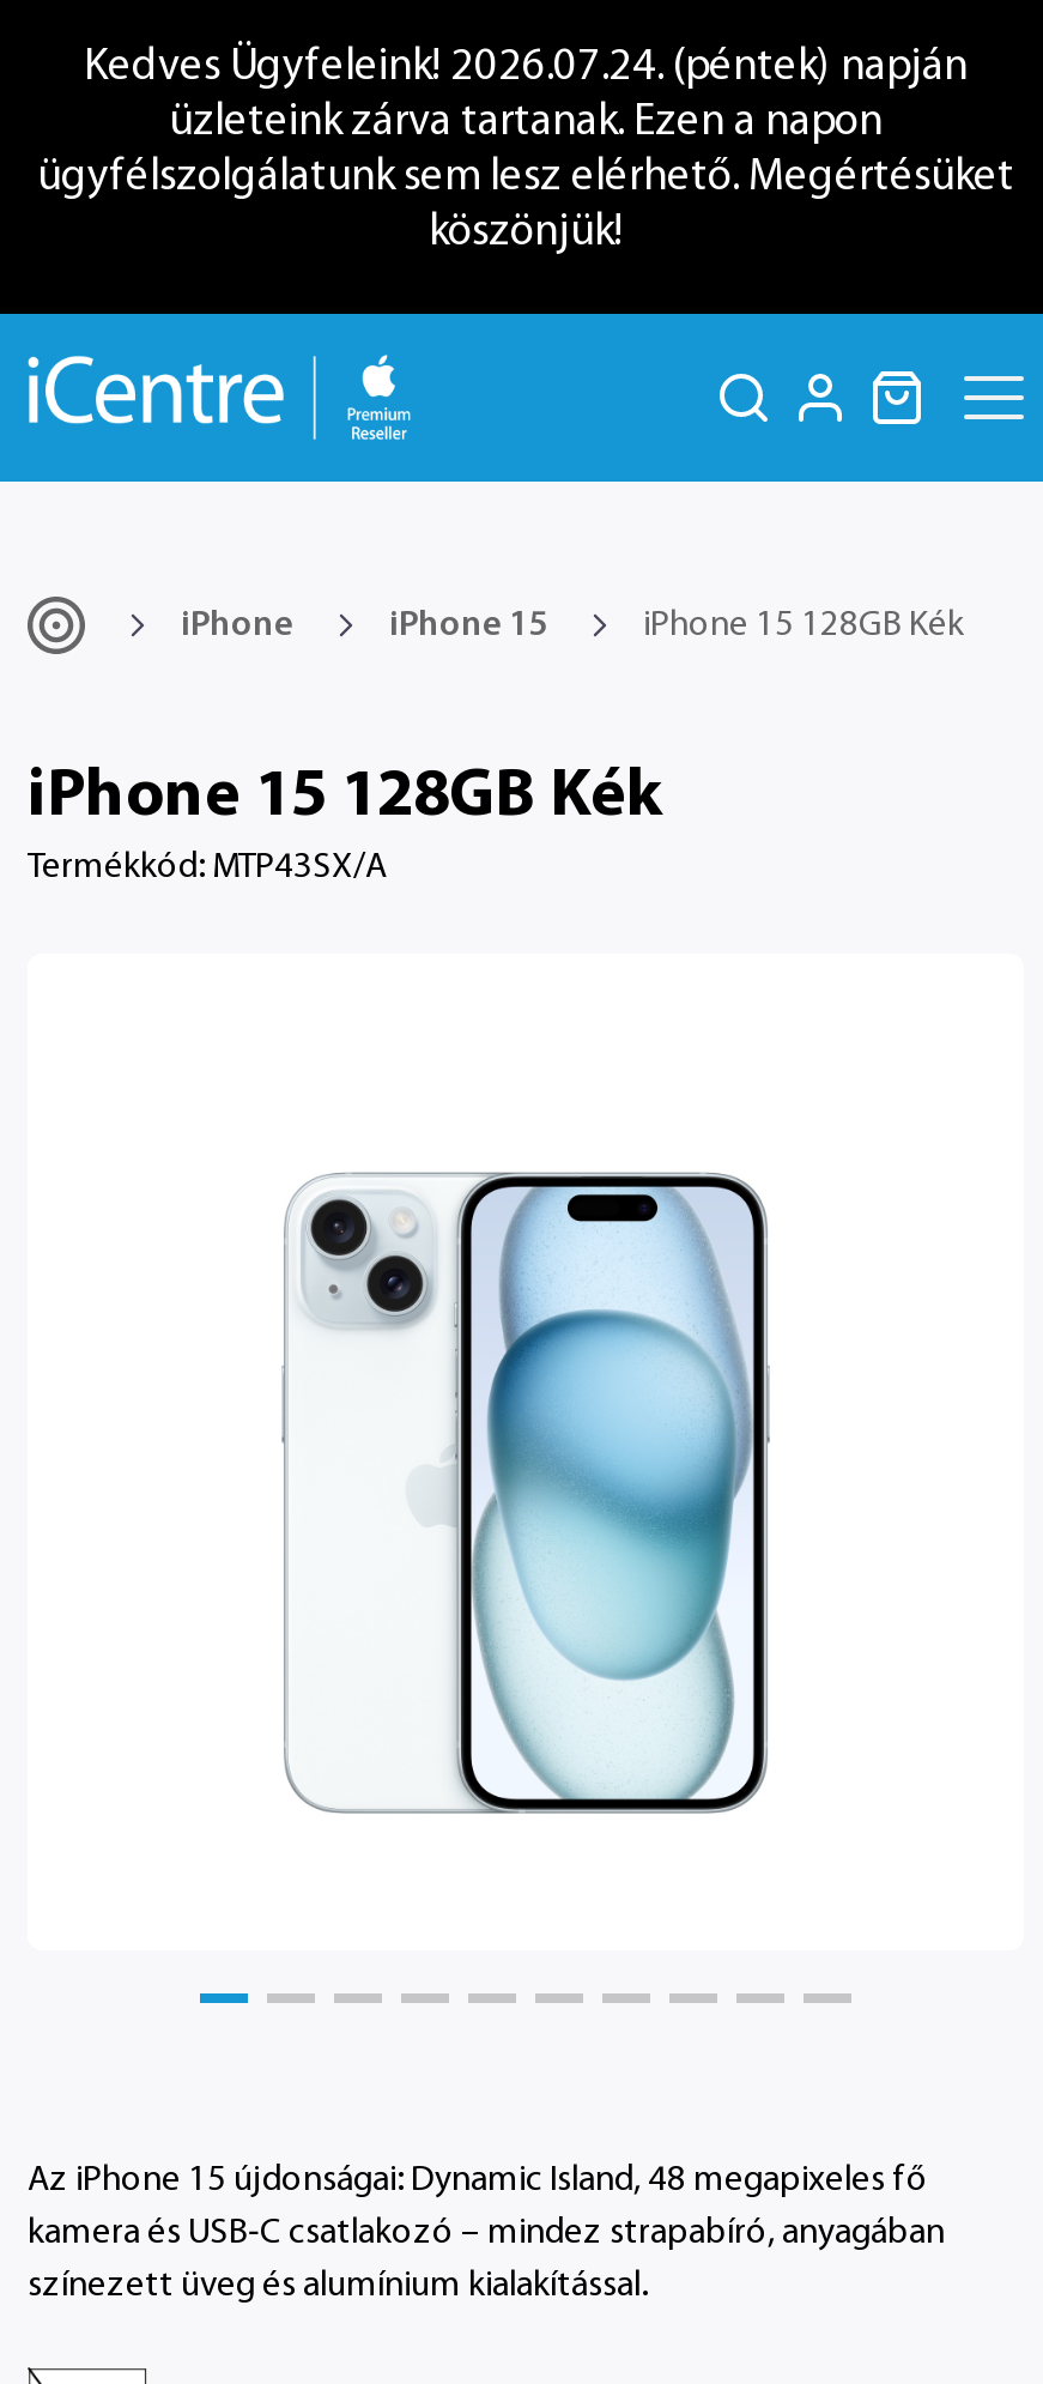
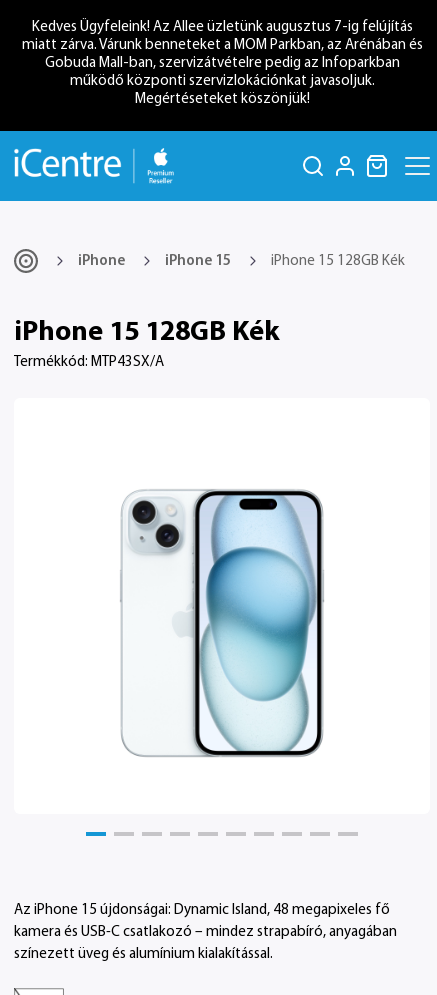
[37,46,1014,256] Kedves Ügyfeleink! 2026.07.24. (péntek) napján | üzleteink zárva tartanak. Ezen a napon | ügyfélszolgálatunk sem lesz elérhető. Megértésüket | köszönjük! -> [21,20,422,107] Kedves Ügyfeleink! Az Allee üzletünk augusztus 7-ig felújítás | miatt zárva. Várunk benneteket a MOM Parkban, az Arénában és | Gobuda Mall-ban, szervizátvételre pedig az Infoparkban | működő központi szervizlokációnkat javasoljuk. | Megértéseteket köszönjük!

